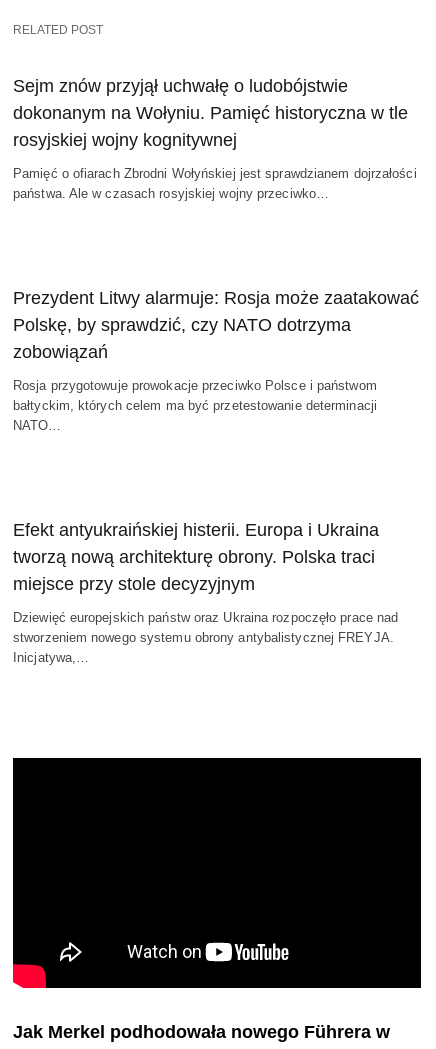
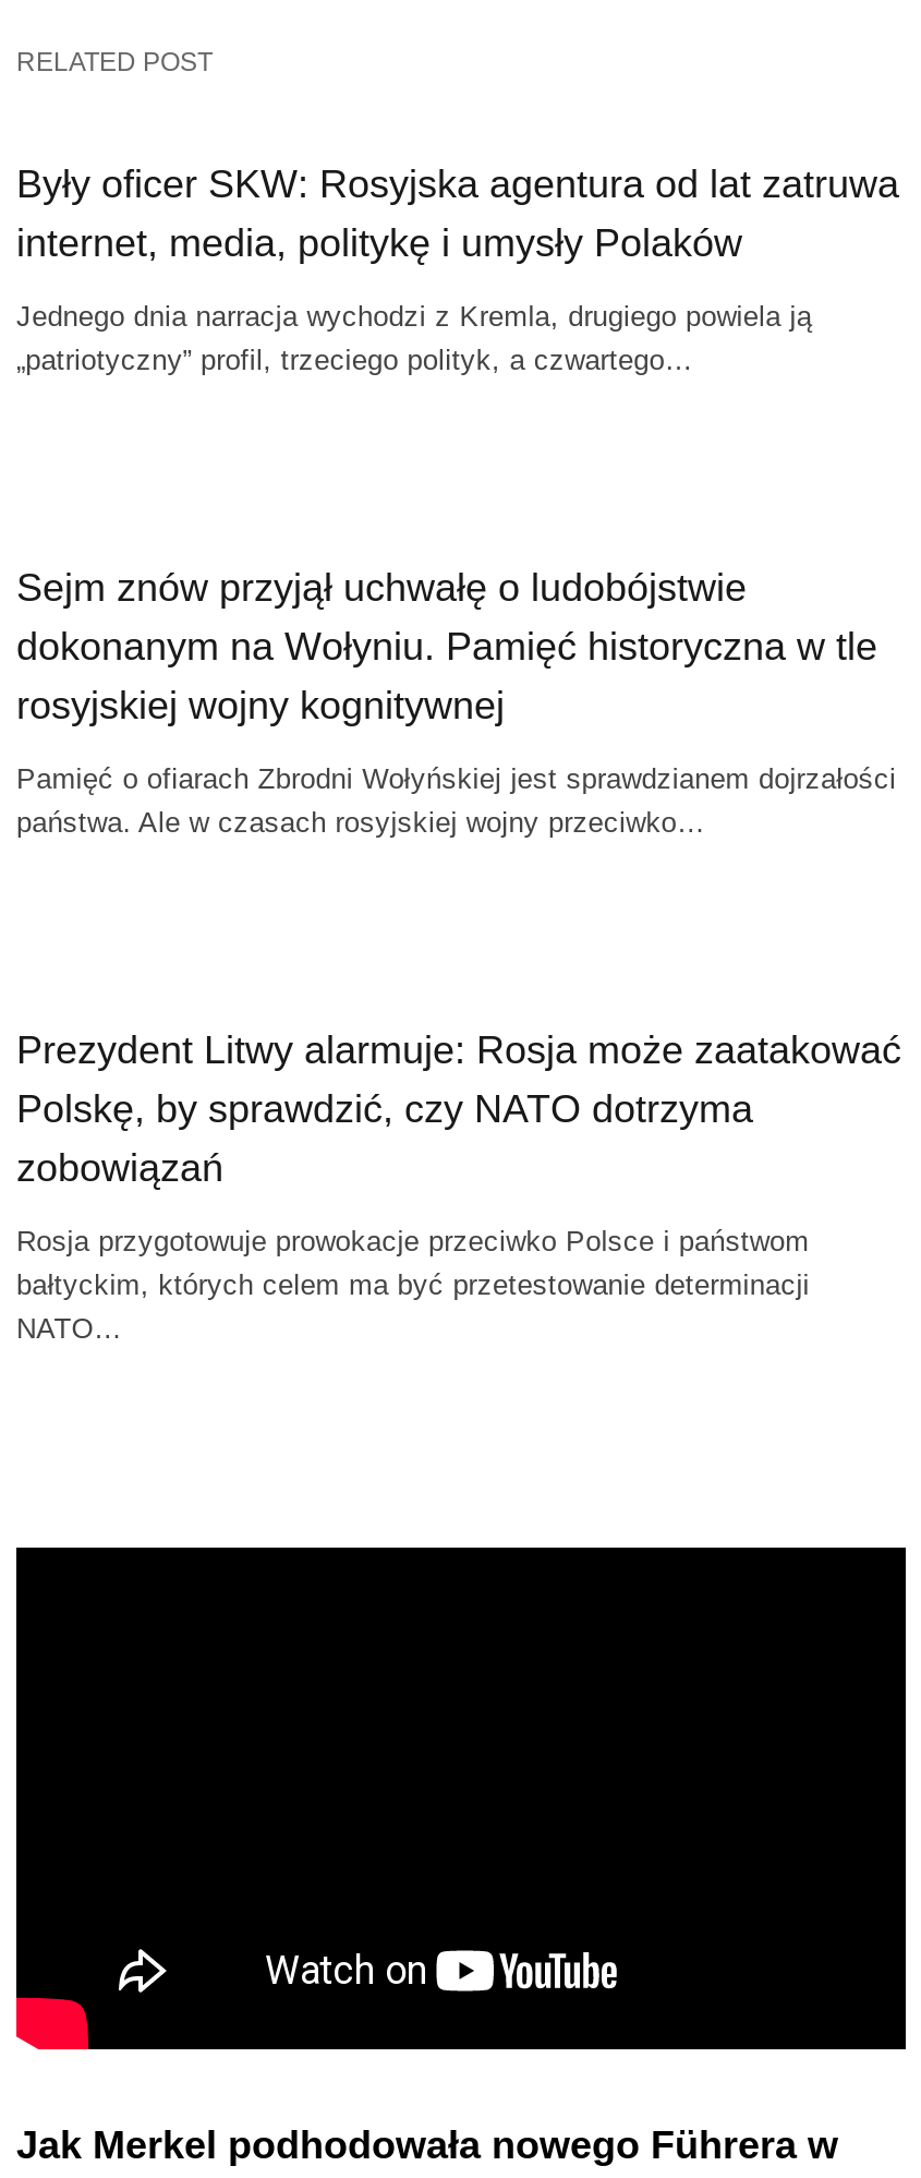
none -> [16,163,899,377] Były oficer SKW: Rosyjska agentura od lat zatruwa | internet, media, politykę i umysły Polaków | Jednego dnia narracja wychodzi z Kremla, drugiego powiela ją | „patriotyczny” profil, trzeciego polityk, a czwartego…
moved [13,76,419,433] -> [16,567,901,1346]: Sejm znów przyjął uchwałę o ludobójstwie | dokonanym na Wołyniu. Pamięć historyczna w tle | rosyjskiej wojny kognitywnej | ... | bałtyckim, których celem ma być przetestowanie determinacji | NATO…
[13,520,398,665] Efekt antyukraińskiej histerii. Europa i Ukraina | tworzą nową architekturę obrony. Polska traci | miejsce przy stole decyzyjnym | Dziewięć europejskich państw oraz Ukraina rozpoczęło prace nad | stworzeniem nowego systemu obrony antybalistycznej FREYJA. | Inicjatywa,… -> none

